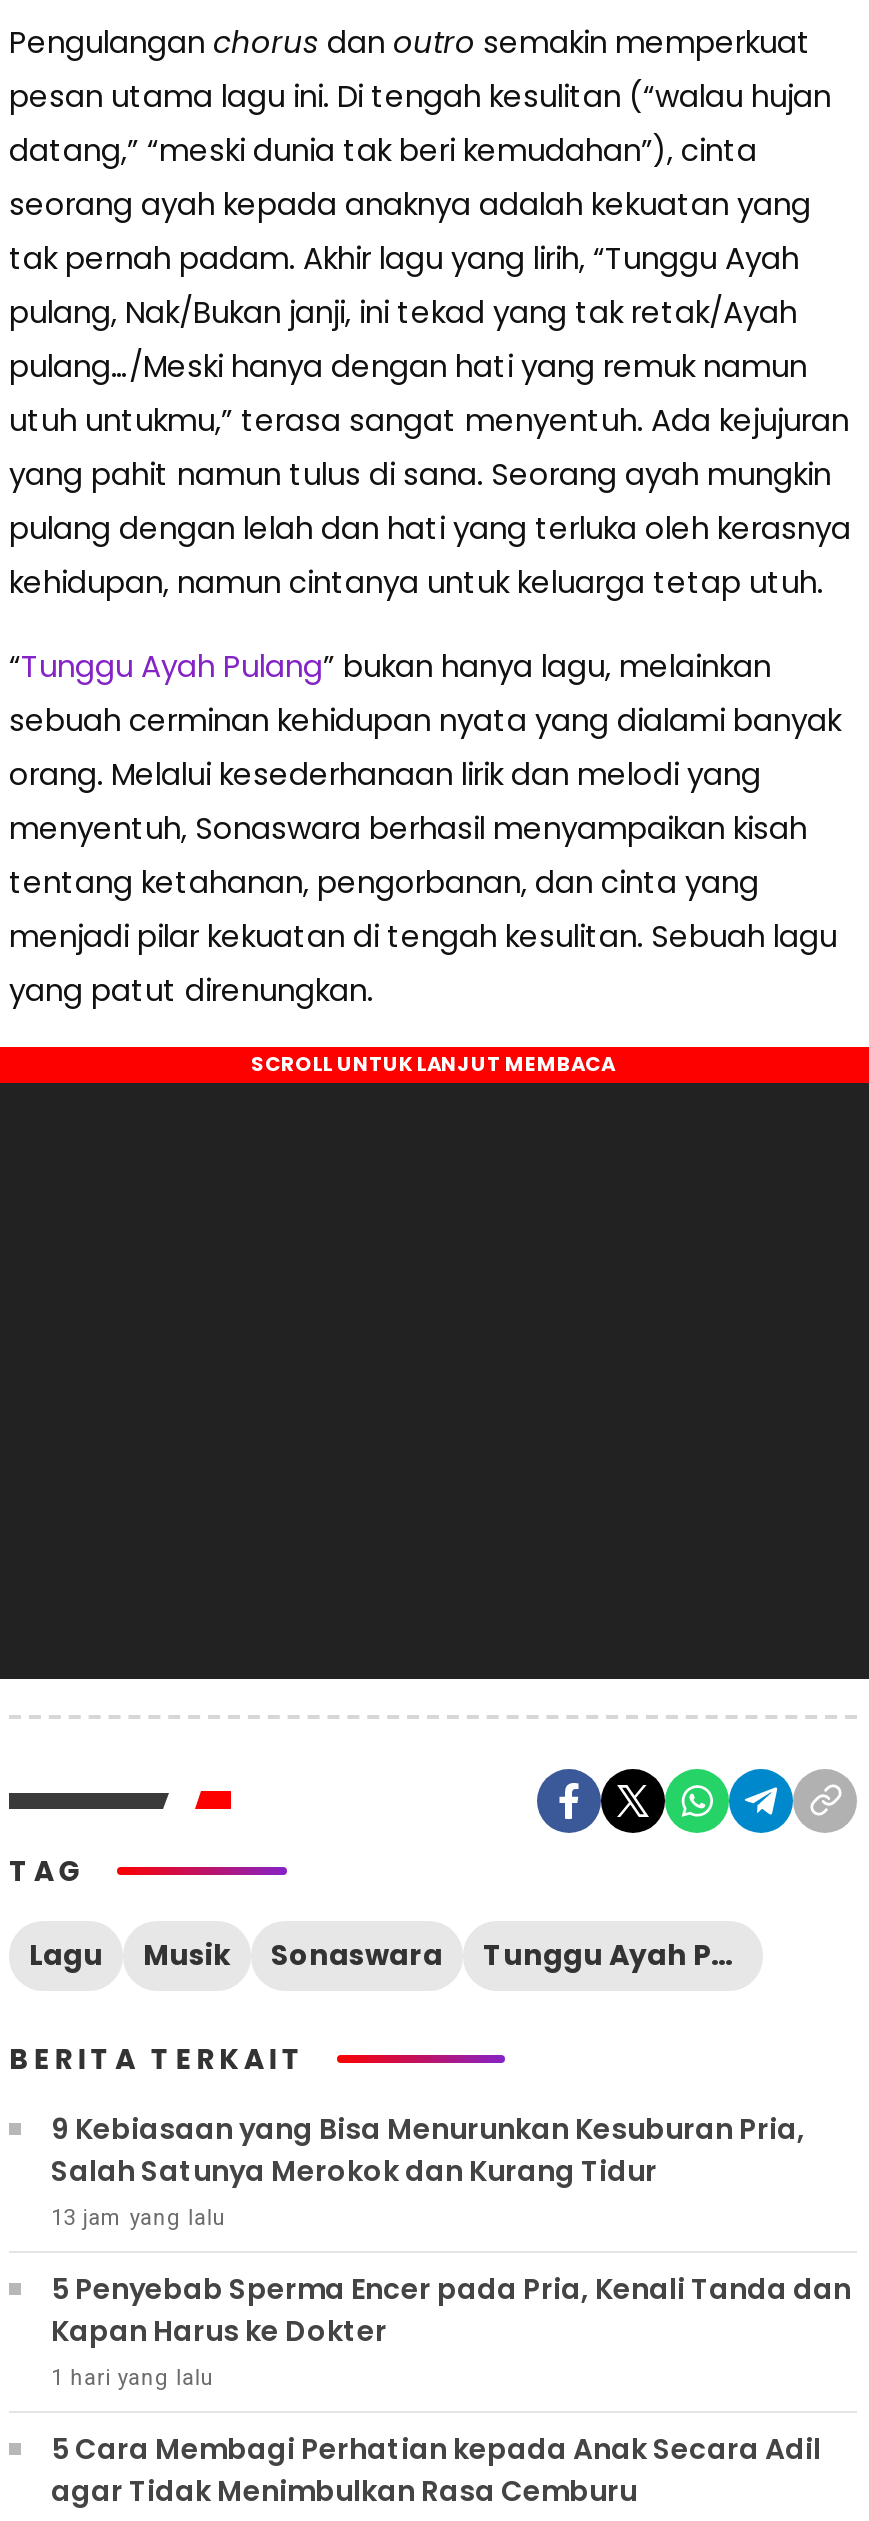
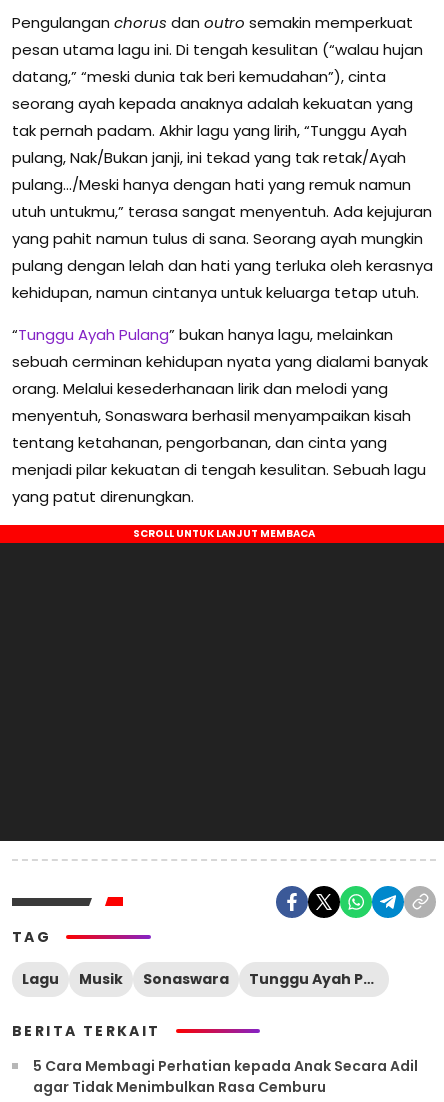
[51,2109,851,2391] 9 Kebiasaan yang Bisa Menurunkan Kesuburan Pria, | Salah Satunya Merokok dan Kurang Tidur | 13 jam yang lalu | 5 Penyebab Sperma Encer pada Pria, Kenali Tanda dan | Kapan Harus ke Dokter | 1 hari yang lalu -> none

